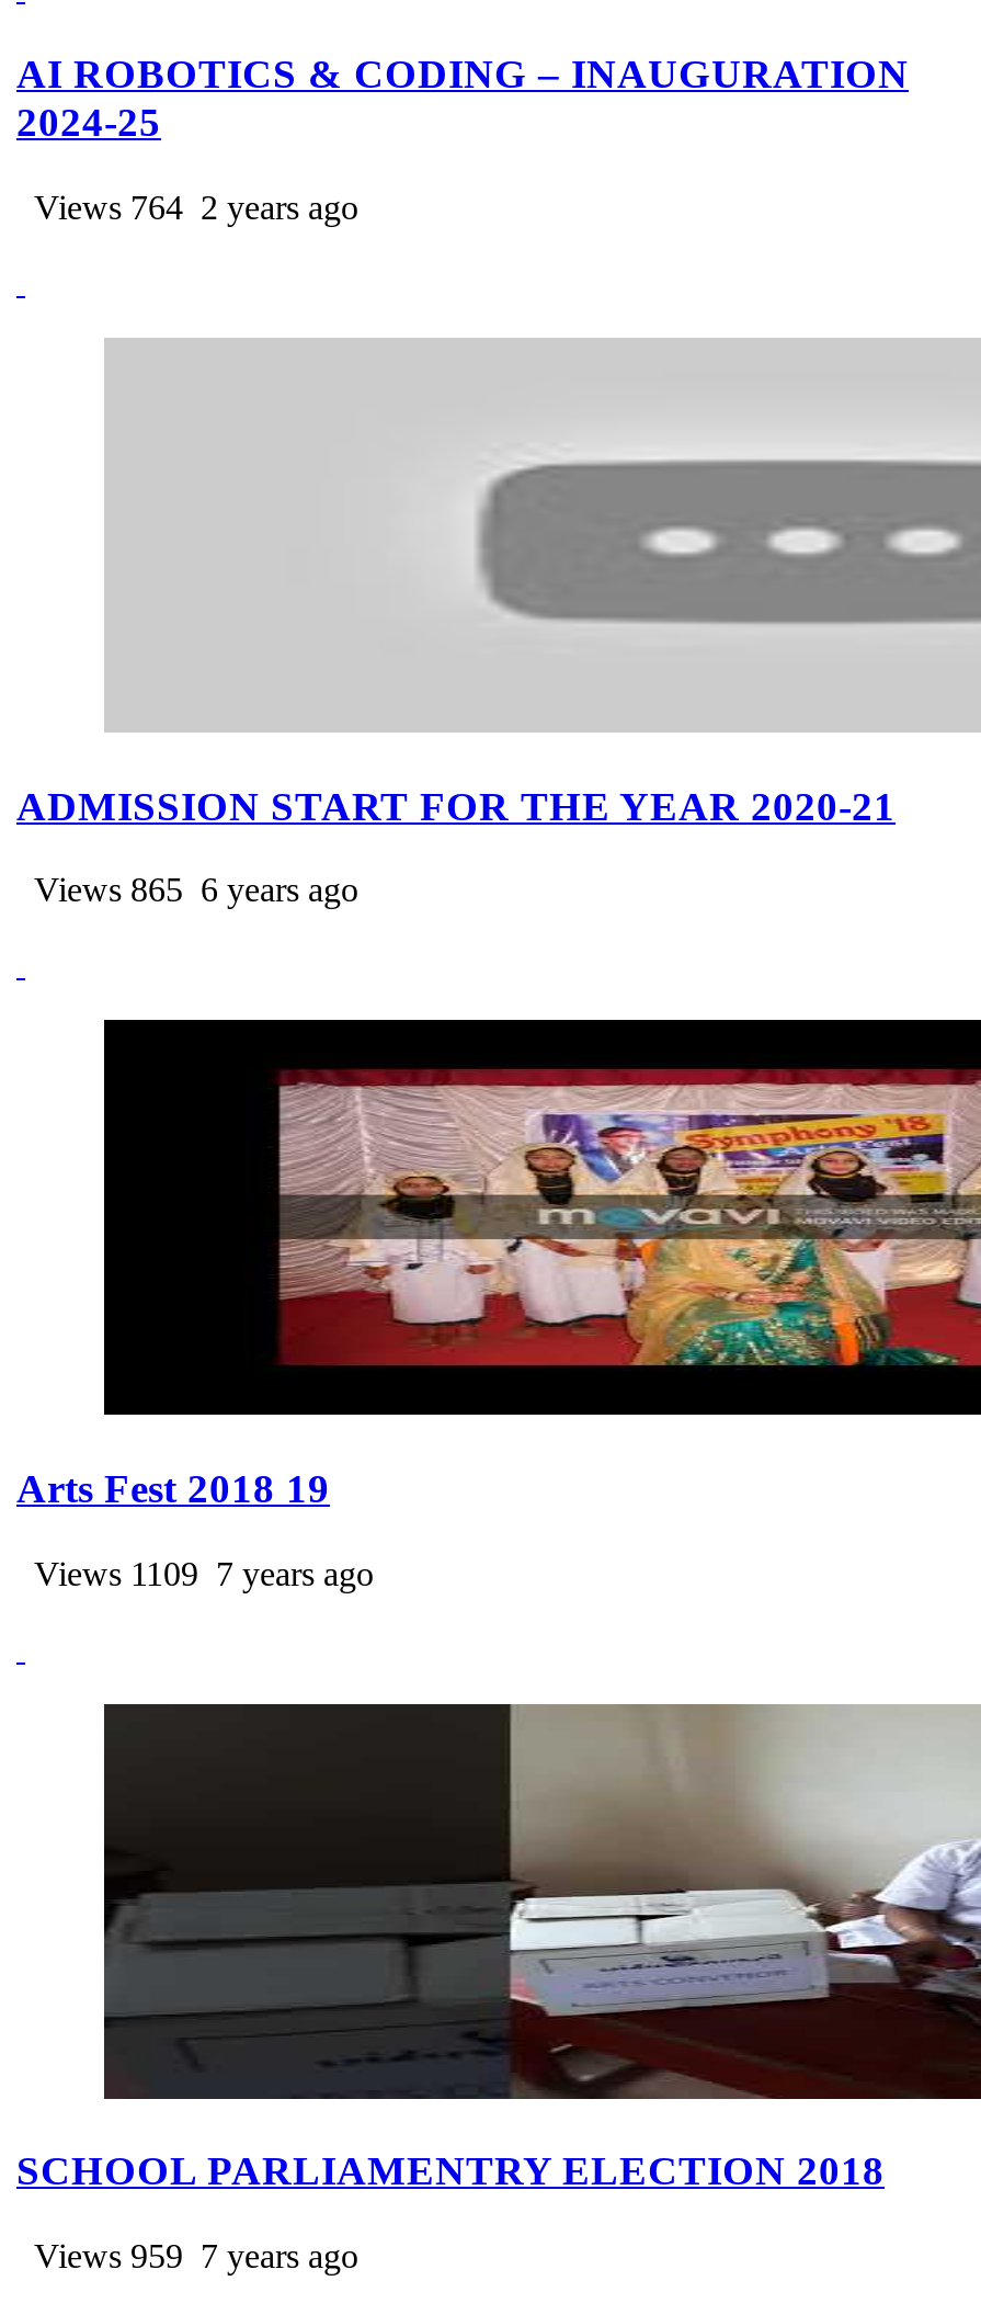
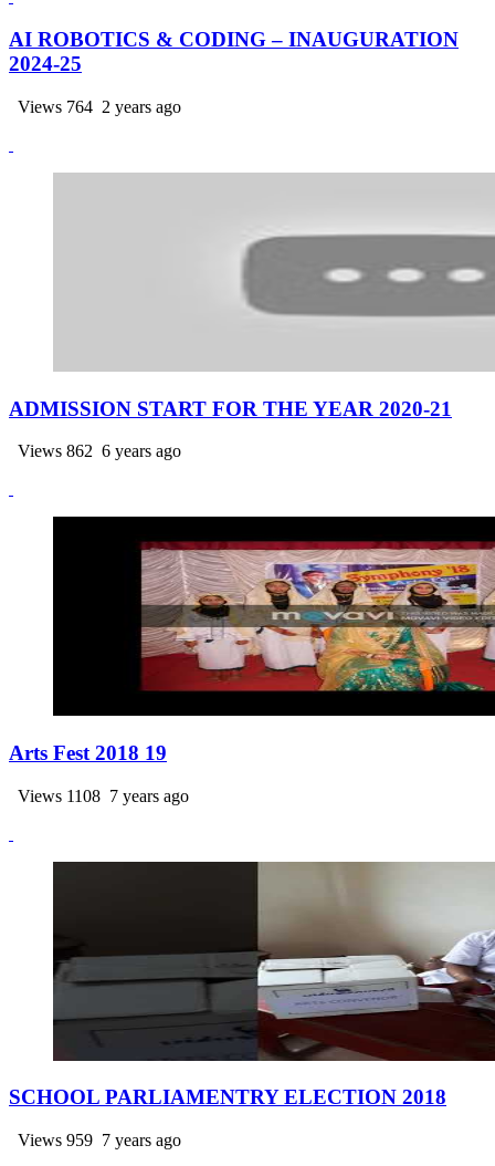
[16,871,358,909] Views 865 6 years ago -> [9,442,181,461] Views 862 6 years ago
[16,1555,374,1592] Views 1109 7 years ago -> [9,786,189,805] Views 1108 7 years ago

